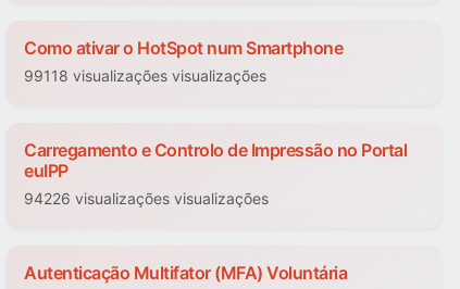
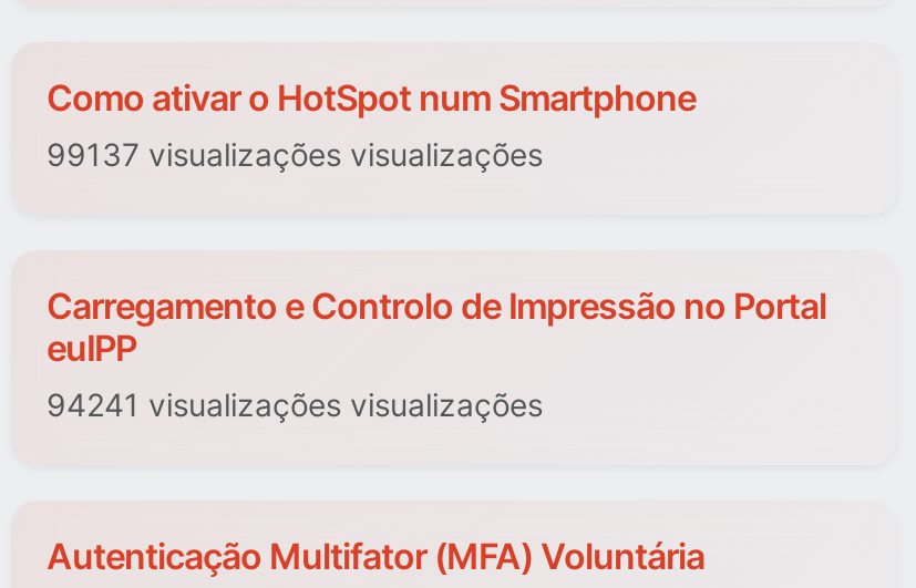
[24,67,266,85] 99118 visualizações visualizações -> [47,136,543,174] 99137 visualizações visualizações
[24,190,269,208] 94226 visualizações visualizações -> [47,386,543,424] 94241 visualizações visualizações

